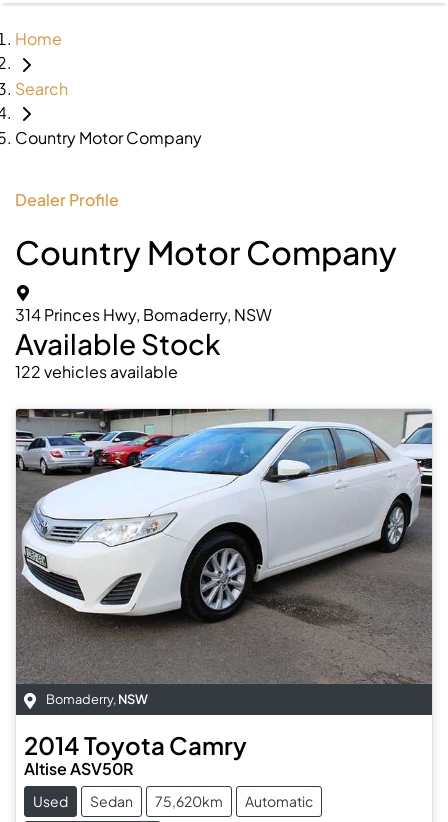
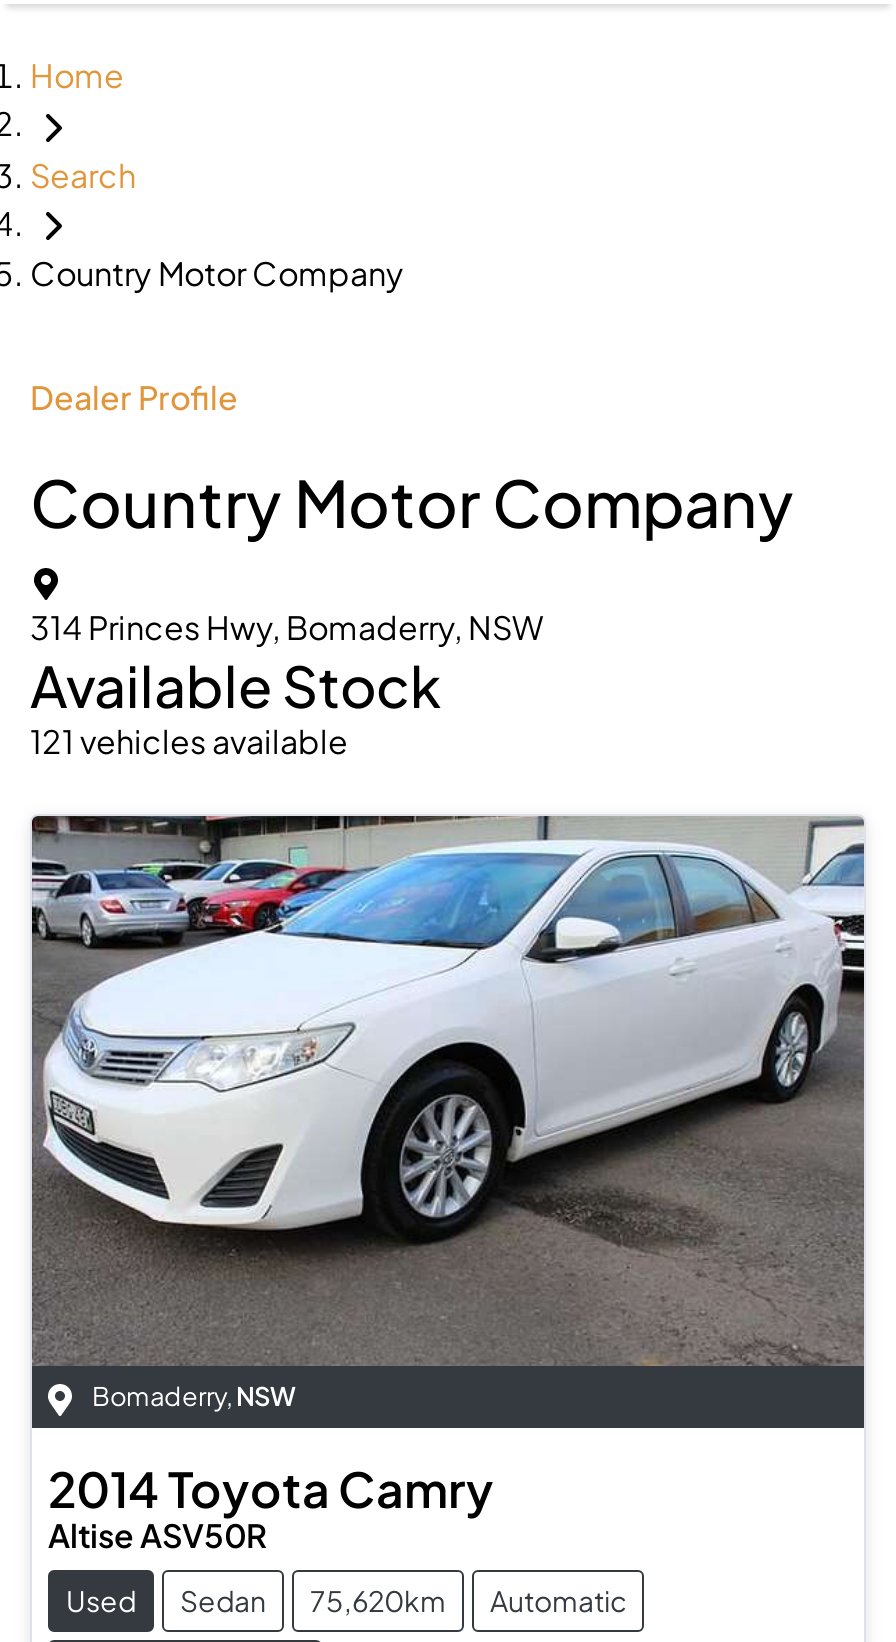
[15,361,178,382] 122 vehicles available -> [30,721,348,763] 121 vehicles available

